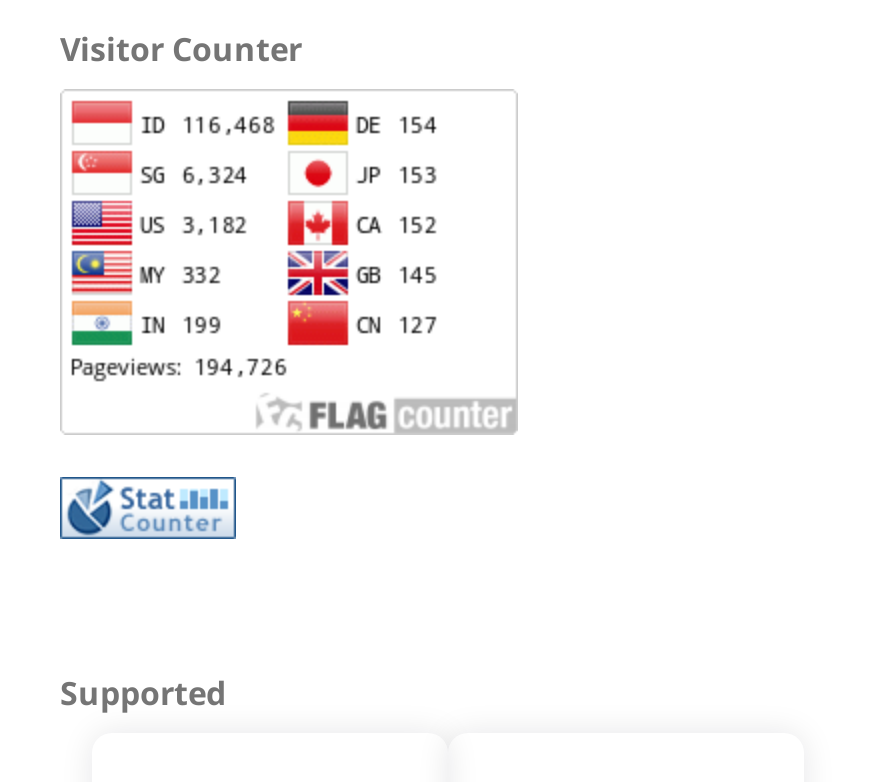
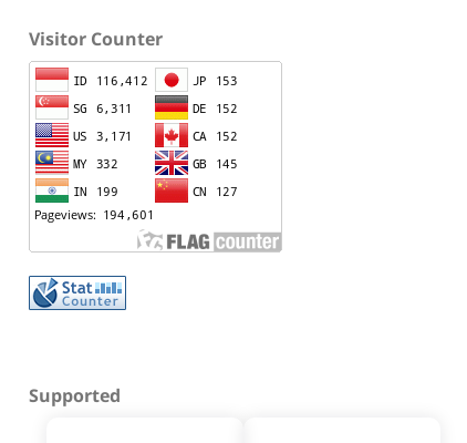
[286,99,380,195] [image] -> [154,68,206,121] [image]

